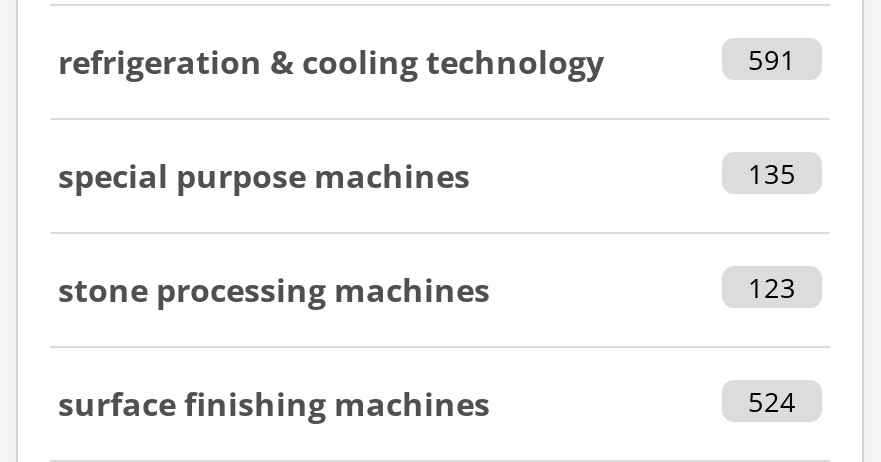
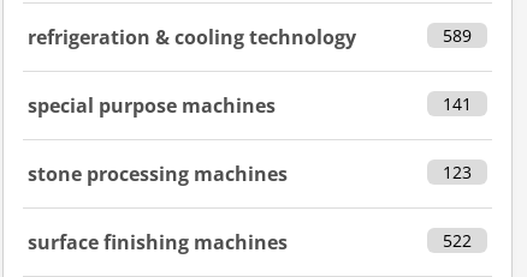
[748,41,796,79] 591 -> [443,25,472,47] 589
[748,155,796,193] 135 -> [443,93,472,116] 141
[748,383,796,421] 524 -> [443,230,472,252] 522

